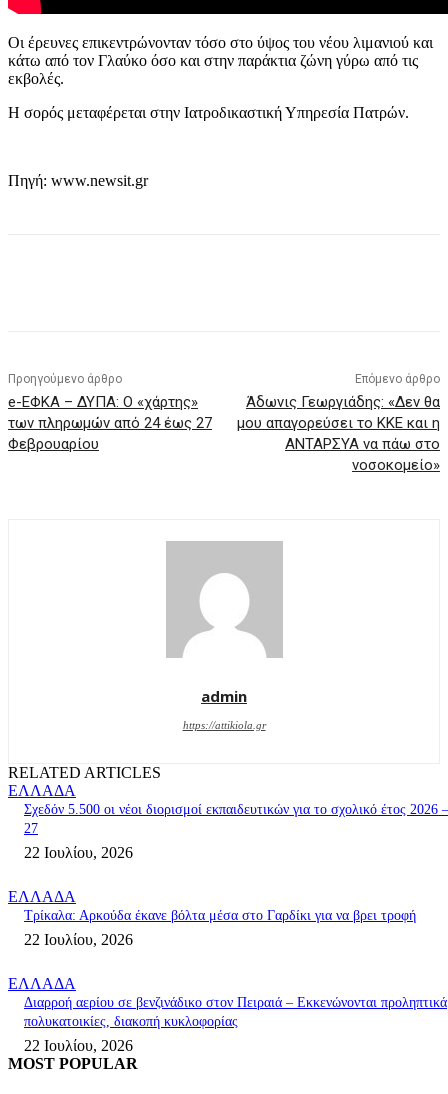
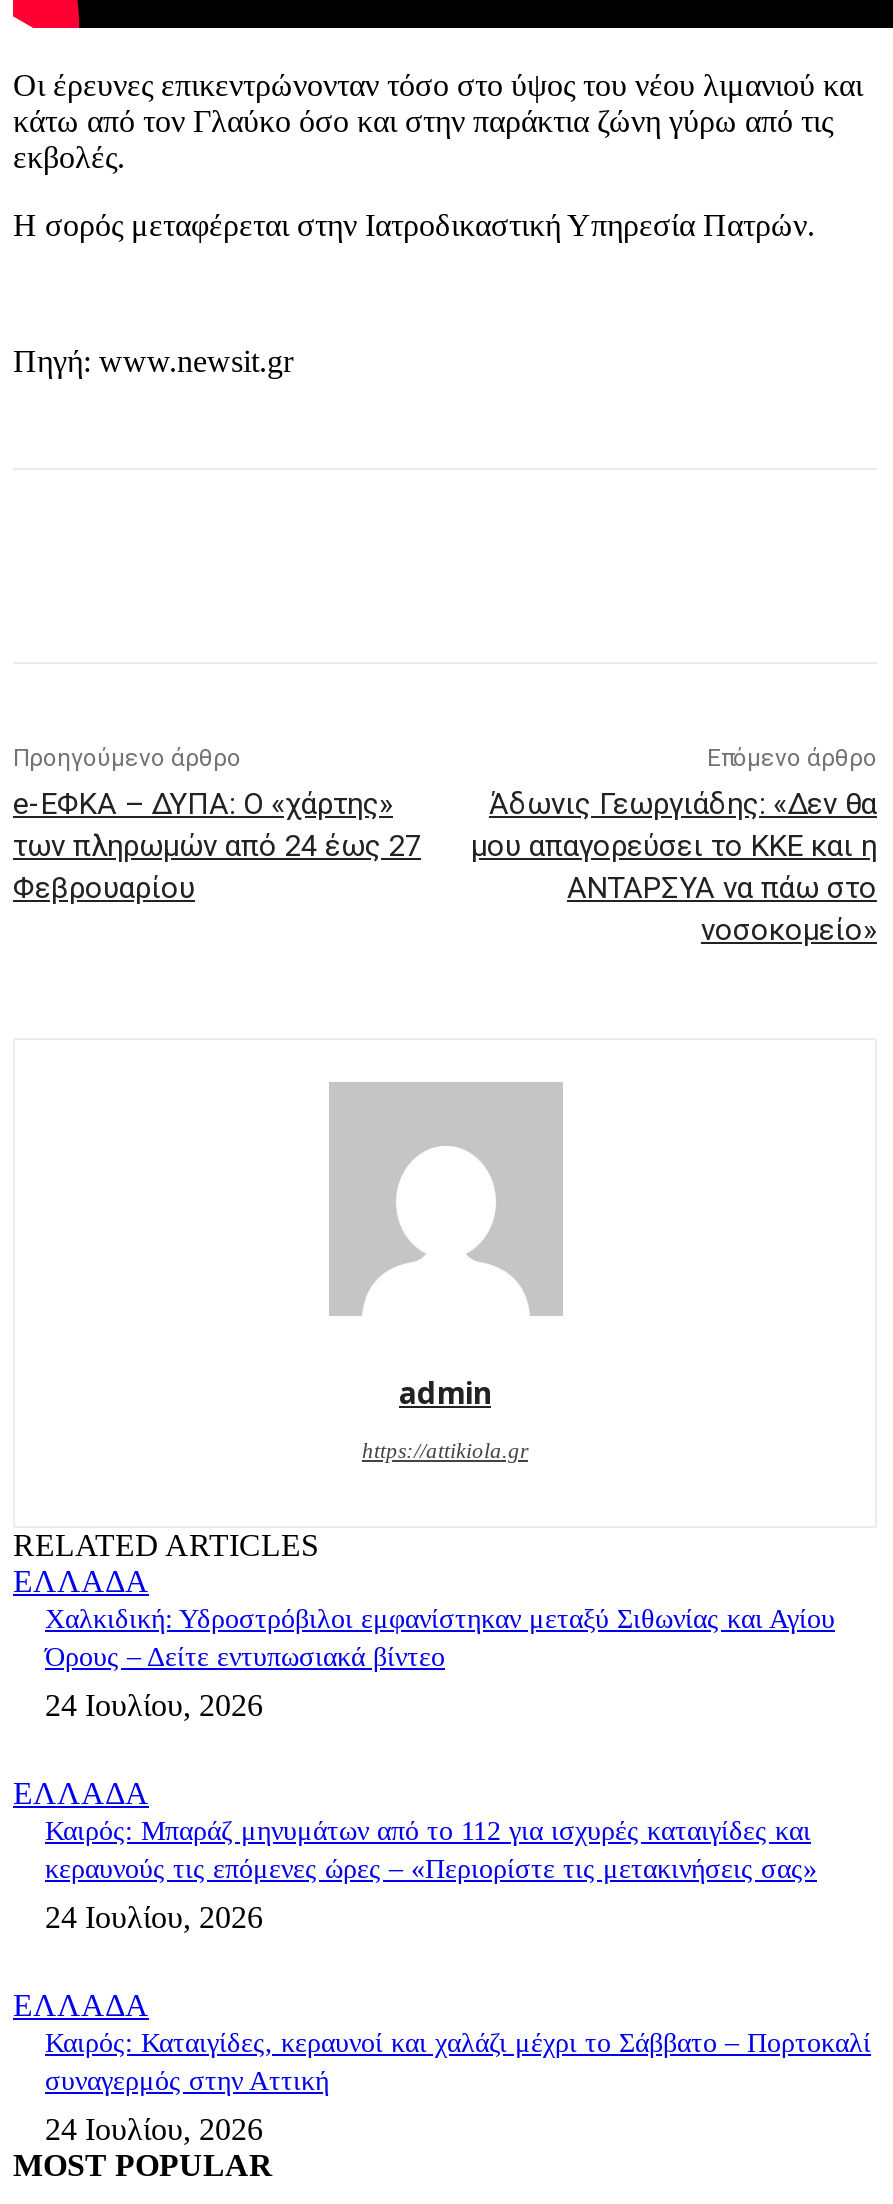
[24,802,448,836] Σχεδόν 5.500 οι νέοι διορισμοί εκπαιδευτικών για το σχολικό έτος 2026 – | 27 -> [45,1604,835,1672] Χαλκιδική: Υδροστρόβιλοι εμφανίστηκαν μεταξύ Σιθωνίας και Αγίου | Όρους – Δείτε εντυπωσιακά βίντεο
[24,844,133,861] 22 Ιουλίου, 2026 -> [45,1688,263,1722] 24 Ιουλίου, 2026
[24,908,416,923] Τρίκαλα: Αρκούδα έκανε βόλτα μέσα στο Γαρδίκι για να βρει τροφή -> [45,1816,817,1884] Καιρός: Μπαράζ μηνυμάτων από το 112 για ισχυρές καταιγίδες και | κεραυνούς τις επόμενες ώρες – «Περιορίστε τις μετακινήσεις σας»
[24,931,133,948] 22 Ιουλίου, 2026 -> [45,1900,263,1934] 24 Ιουλίου, 2026
[24,995,447,1029] Διαρροή αερίου σε βενζινάδικο στον Πειραιά – Εκκενώνονται προληπτικά | πολυκατοικίες, διακοπή κυκλοφορίας -> [45,2028,871,2096] Καιρός: Καταιγίδες, κεραυνοί και χαλάζι μέχρι το Σάββατο – Πορτοκαλί | συναγερμός στην Αττική
[24,1037,133,1054] 22 Ιουλίου, 2026 -> [45,2112,263,2146] 24 Ιουλίου, 2026

